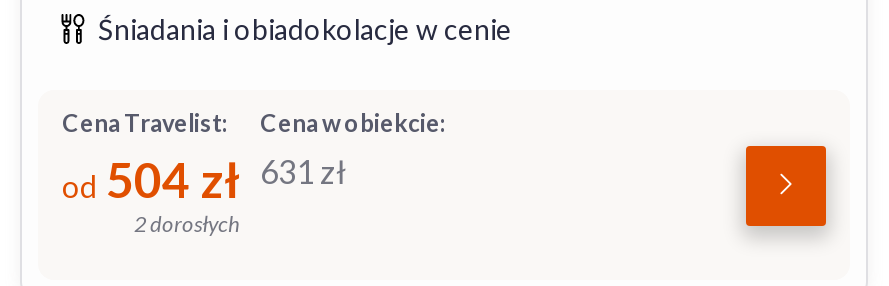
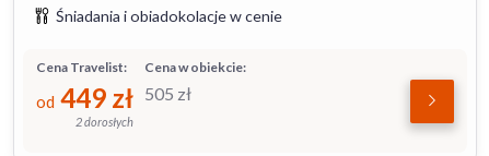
[62,150,240,208] od 504 zł -> [36,82,133,113] od 449 zł
[260,152,346,190] 631 zł -> [144,83,191,104] 505 zł

